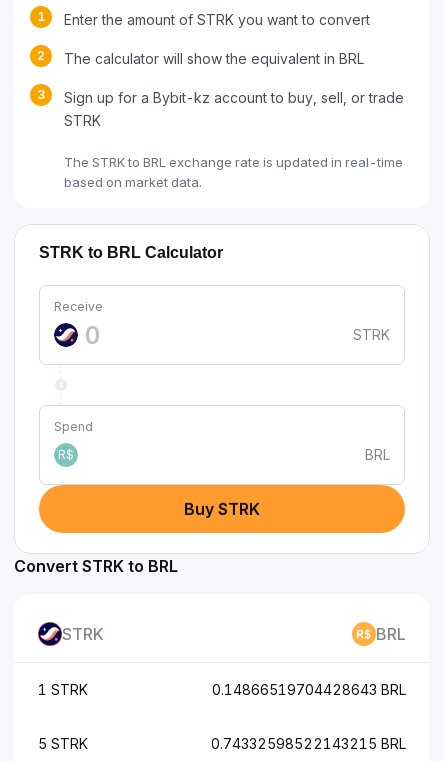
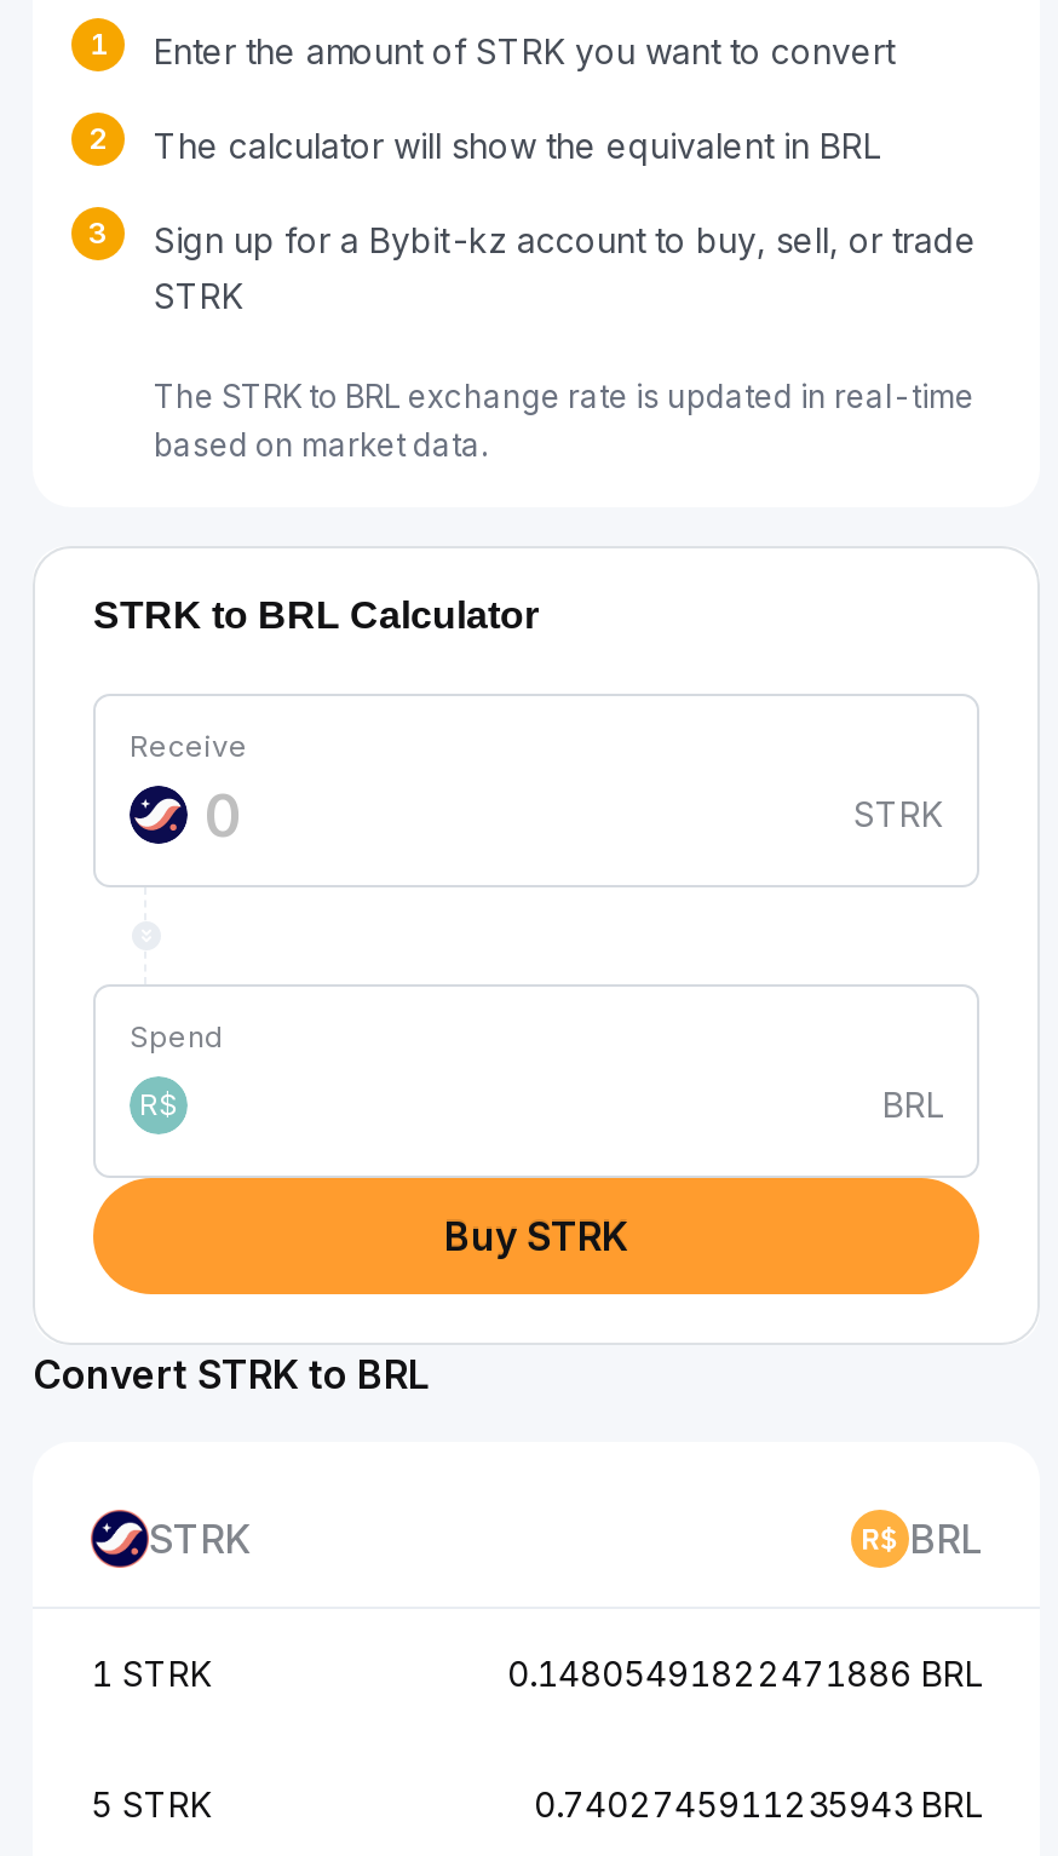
[212,681,406,698] 0.14866519704428643 BRL -> [507,1653,982,1694] 0.14805491822471886 BRL
[211,735,406,752] 0.74332598522143215 BRL -> [534,1783,982,1825] 0.7402745911235943 BRL

